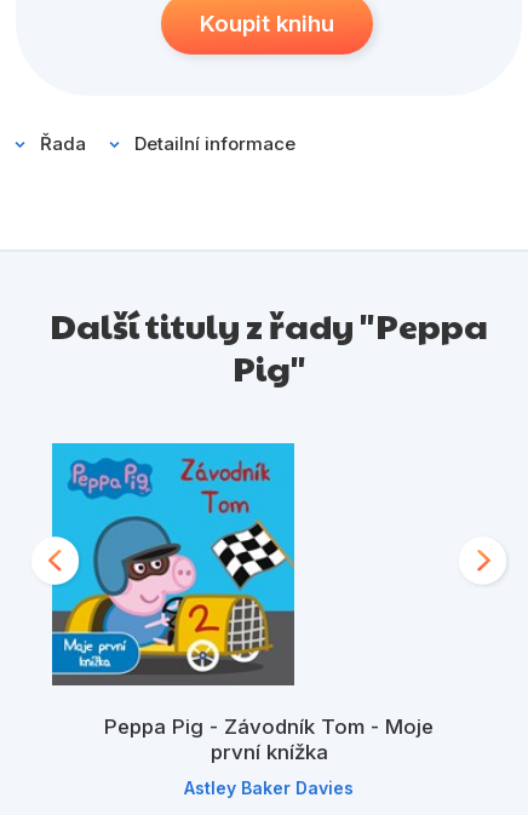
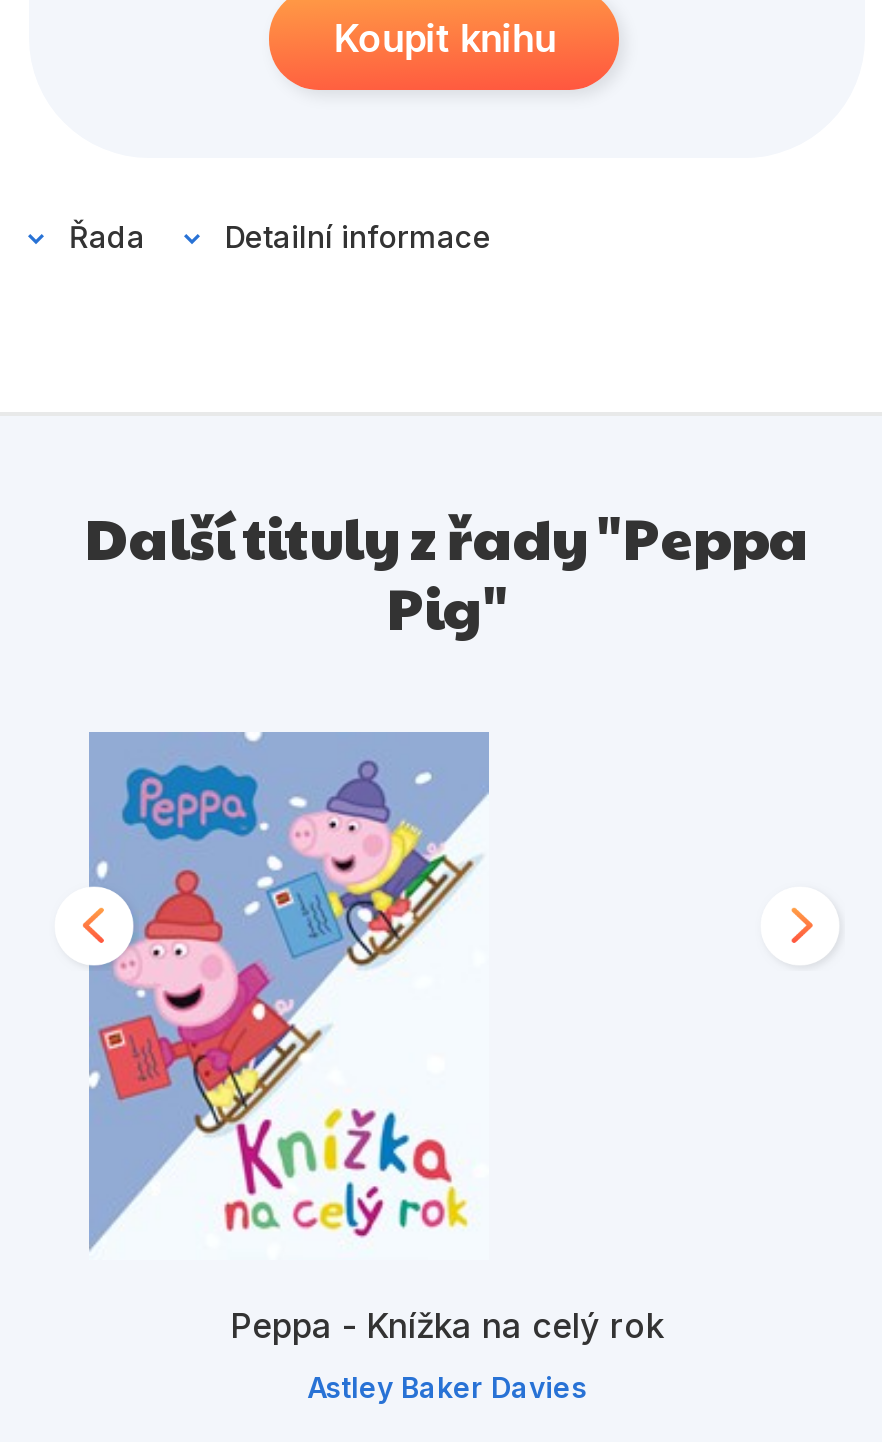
[51,442,434,764] [image] | Peppa Pig - Závodník Tom - Moje | první knížka -> [87,732,664,1346] [image] | Peppa - Knížka na celý rok

